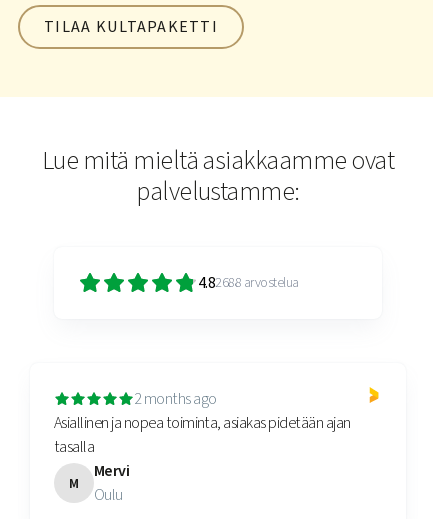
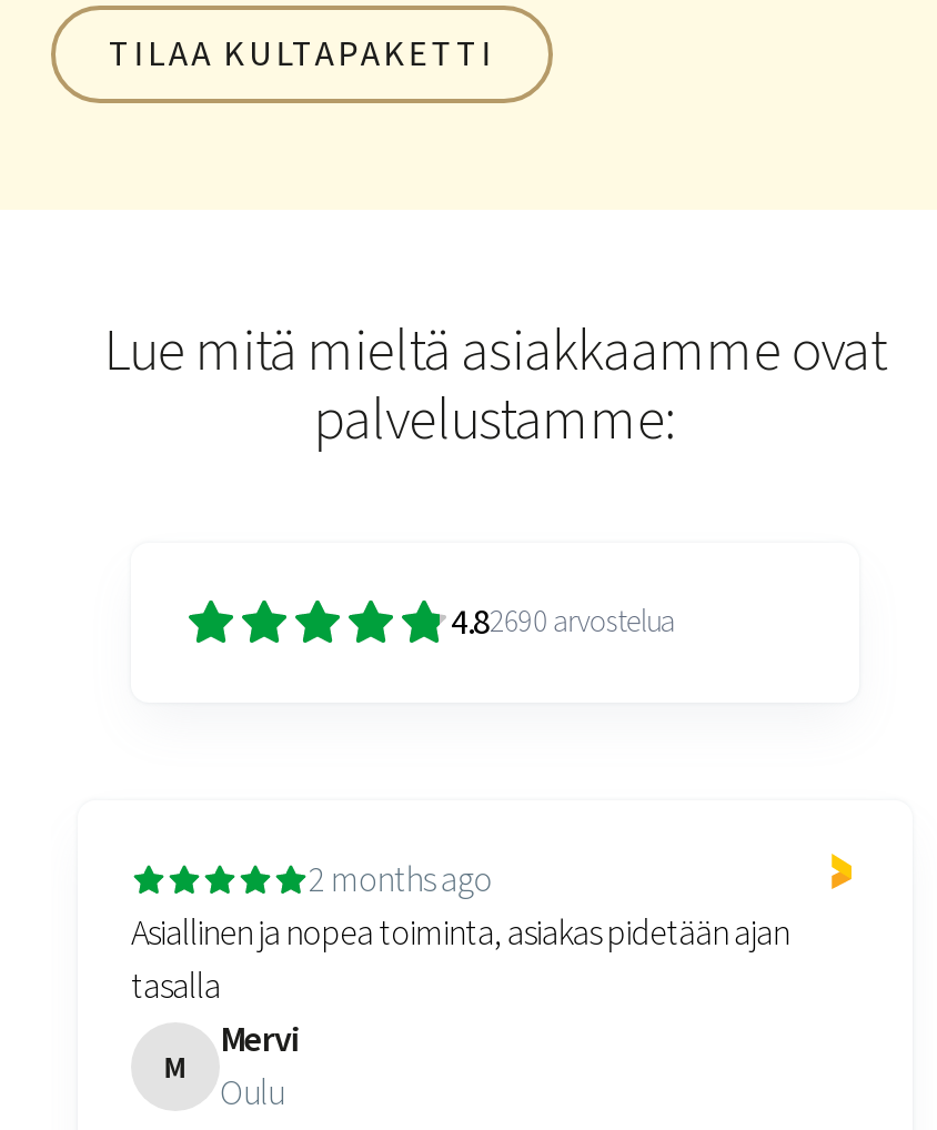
[198,272,299,294] 4.82688 arvostelua -> [451,598,674,647] 4.82690 arvostelua

